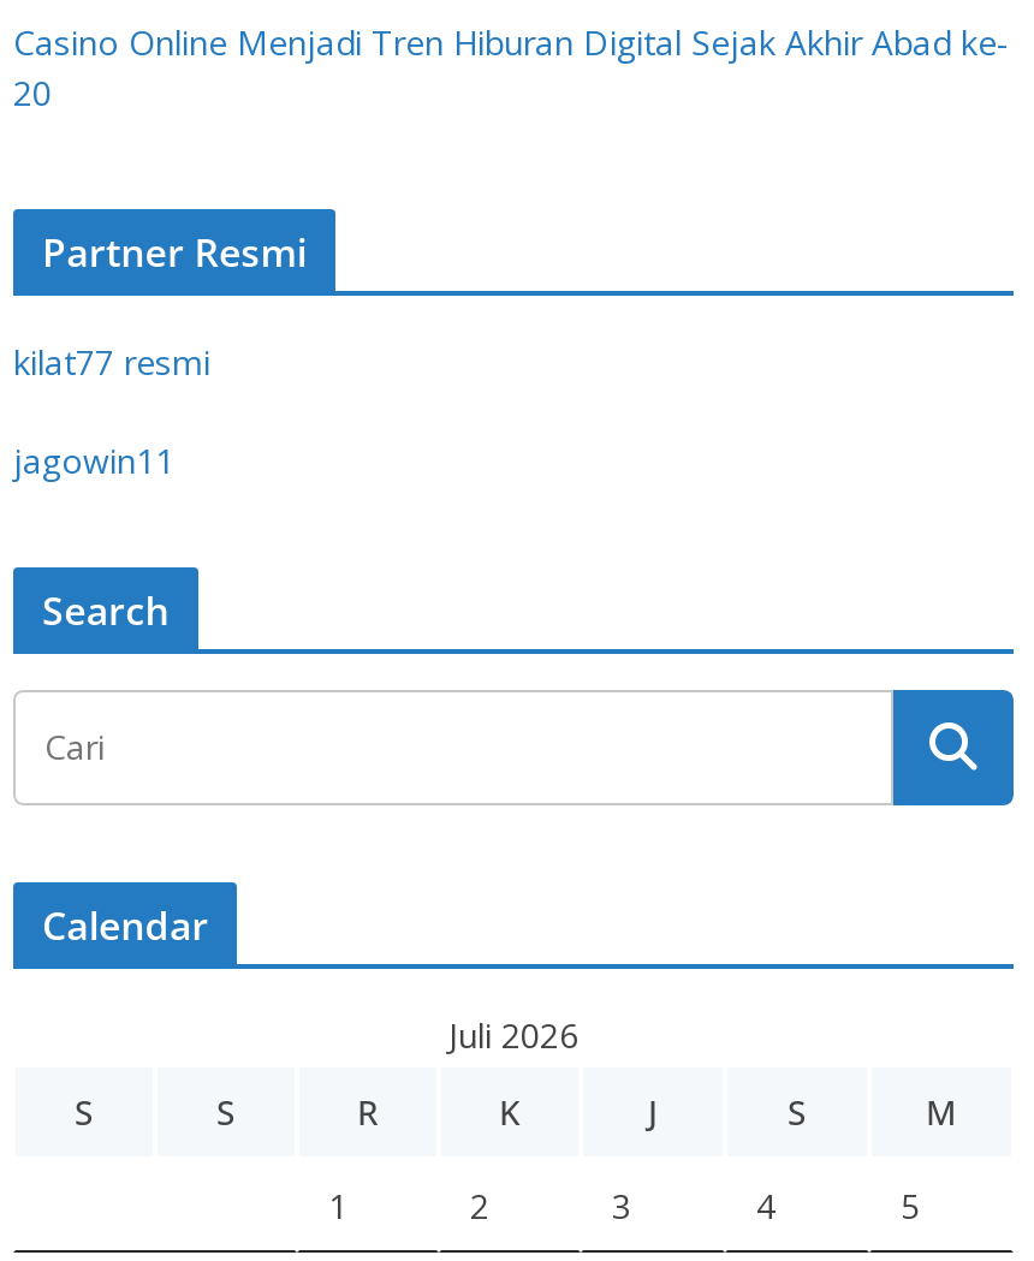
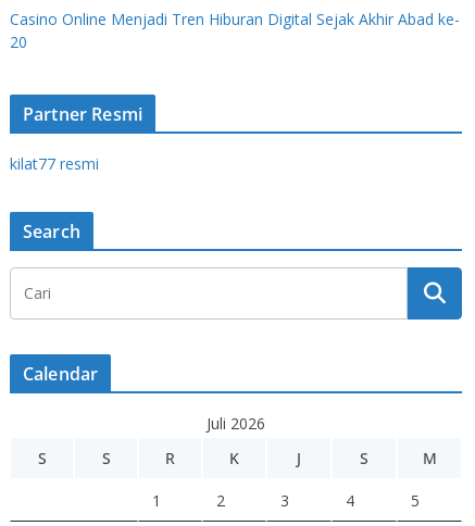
[13,438,174,483] jagowin11 -> none

